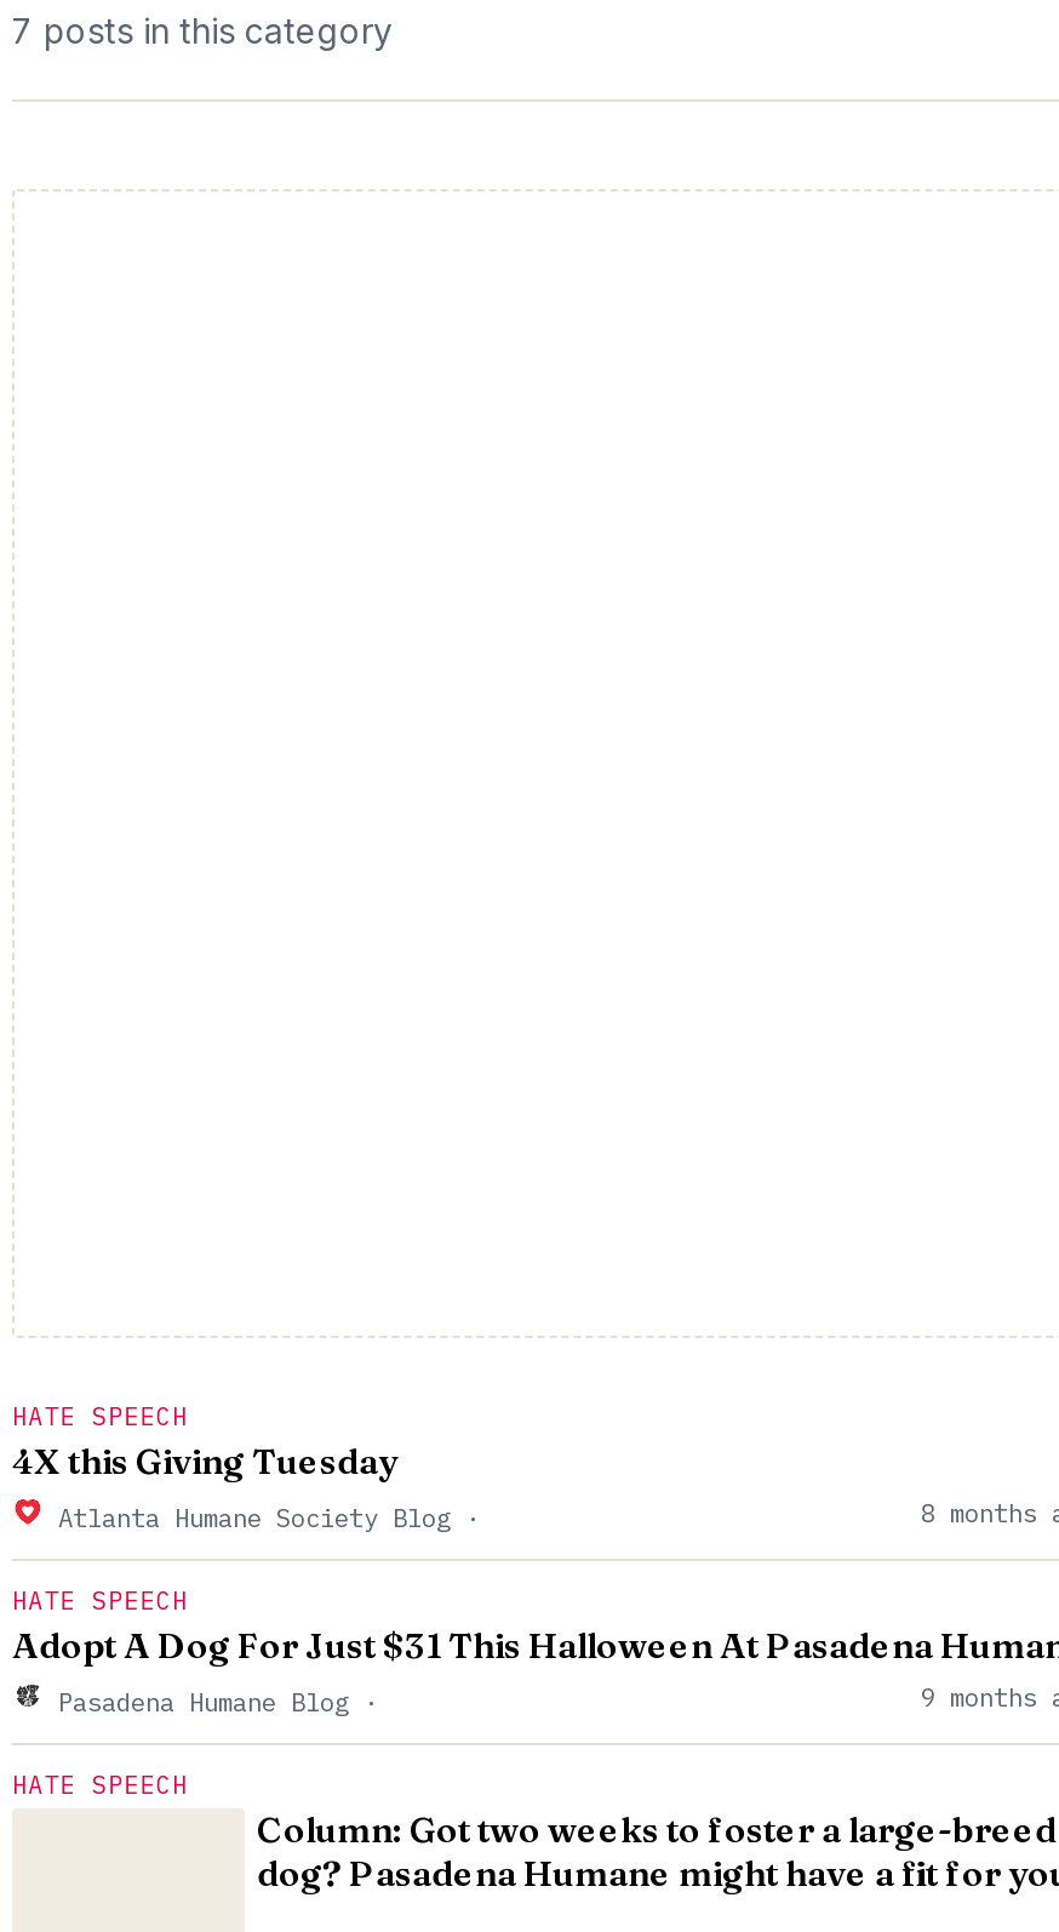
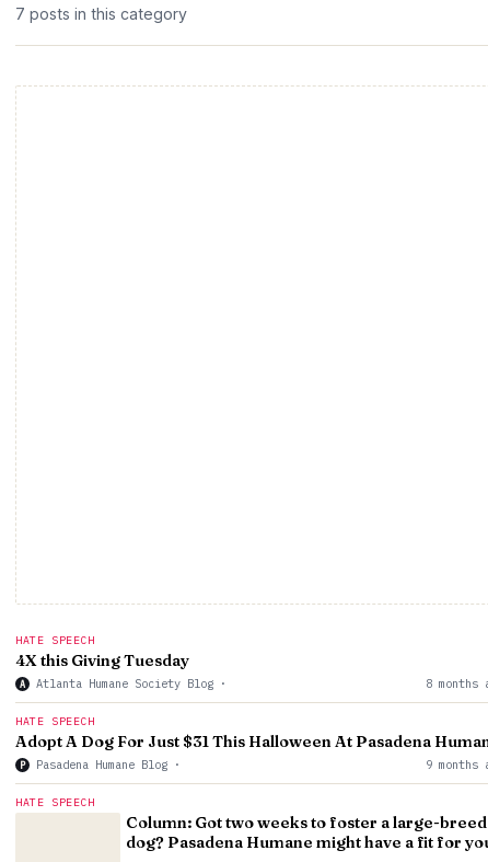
[44,1501,480,1534] Atlanta Humane Society Blog · -> [20,676,226,691] A Atlanta Humane Society Blog ·
[44,1685,378,1719] Pasadena Humane Blog · -> [20,757,181,772] P Pasadena Humane Blog ·

